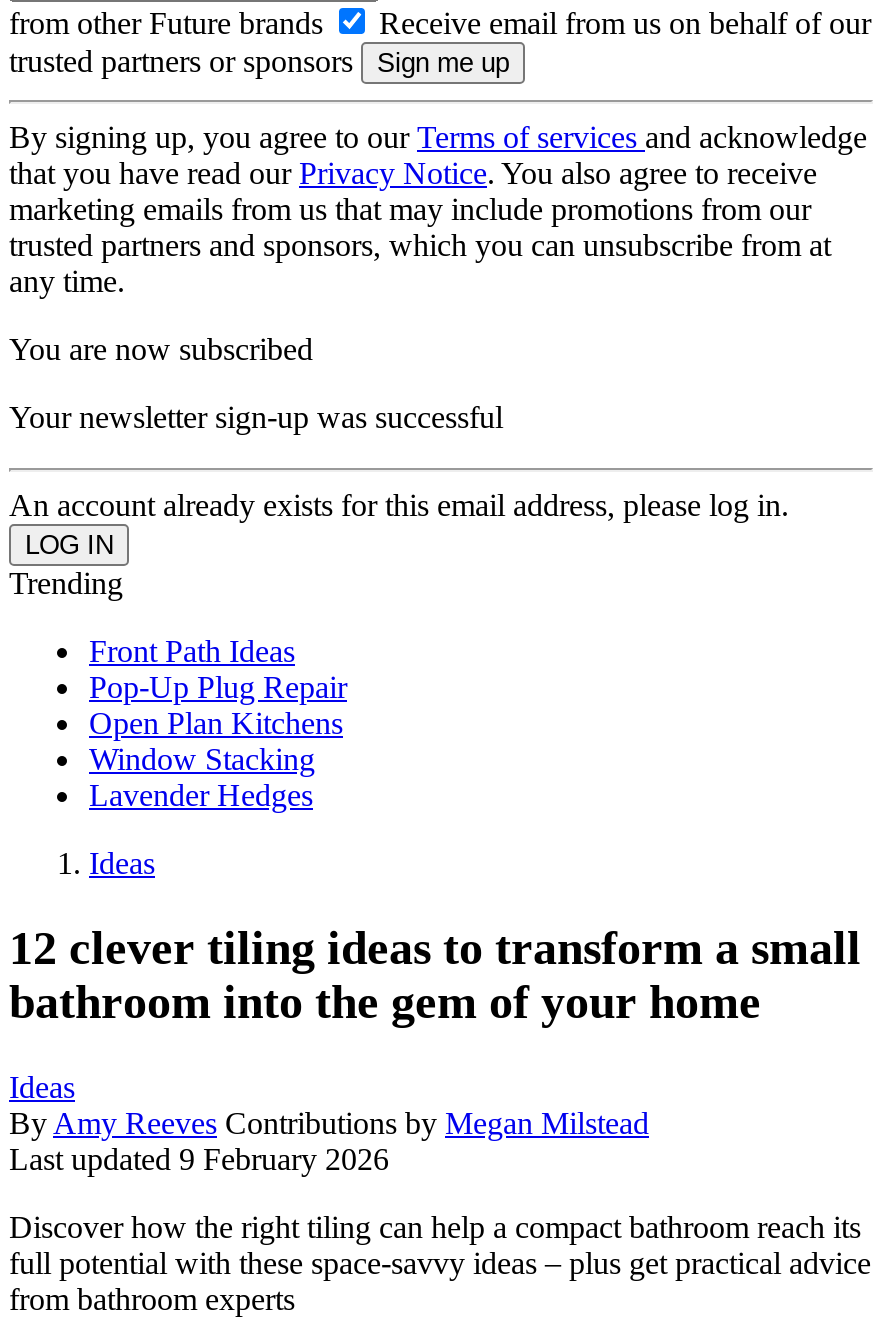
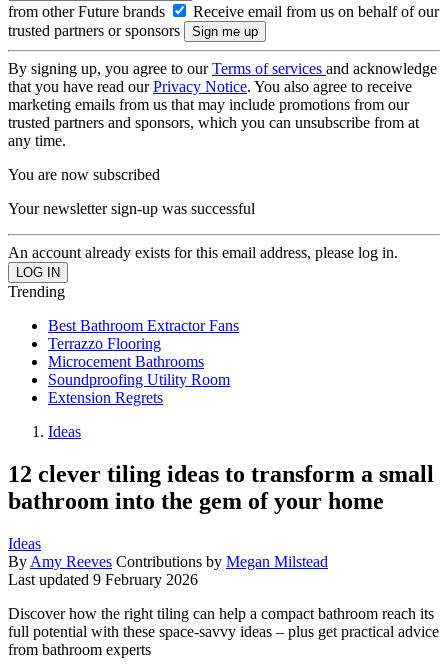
[89,634,347,812] Front Path Ideas | Pop-Up Plug Repair | Open Plan Kitchens | Window Stacking | Lavender Hedges -> [48,317,239,406] Best Bathroom Extractor Fans | Terrazzo Flooring | Microcement Bathrooms | Soundproofing Utility Room | Extension Regrets

